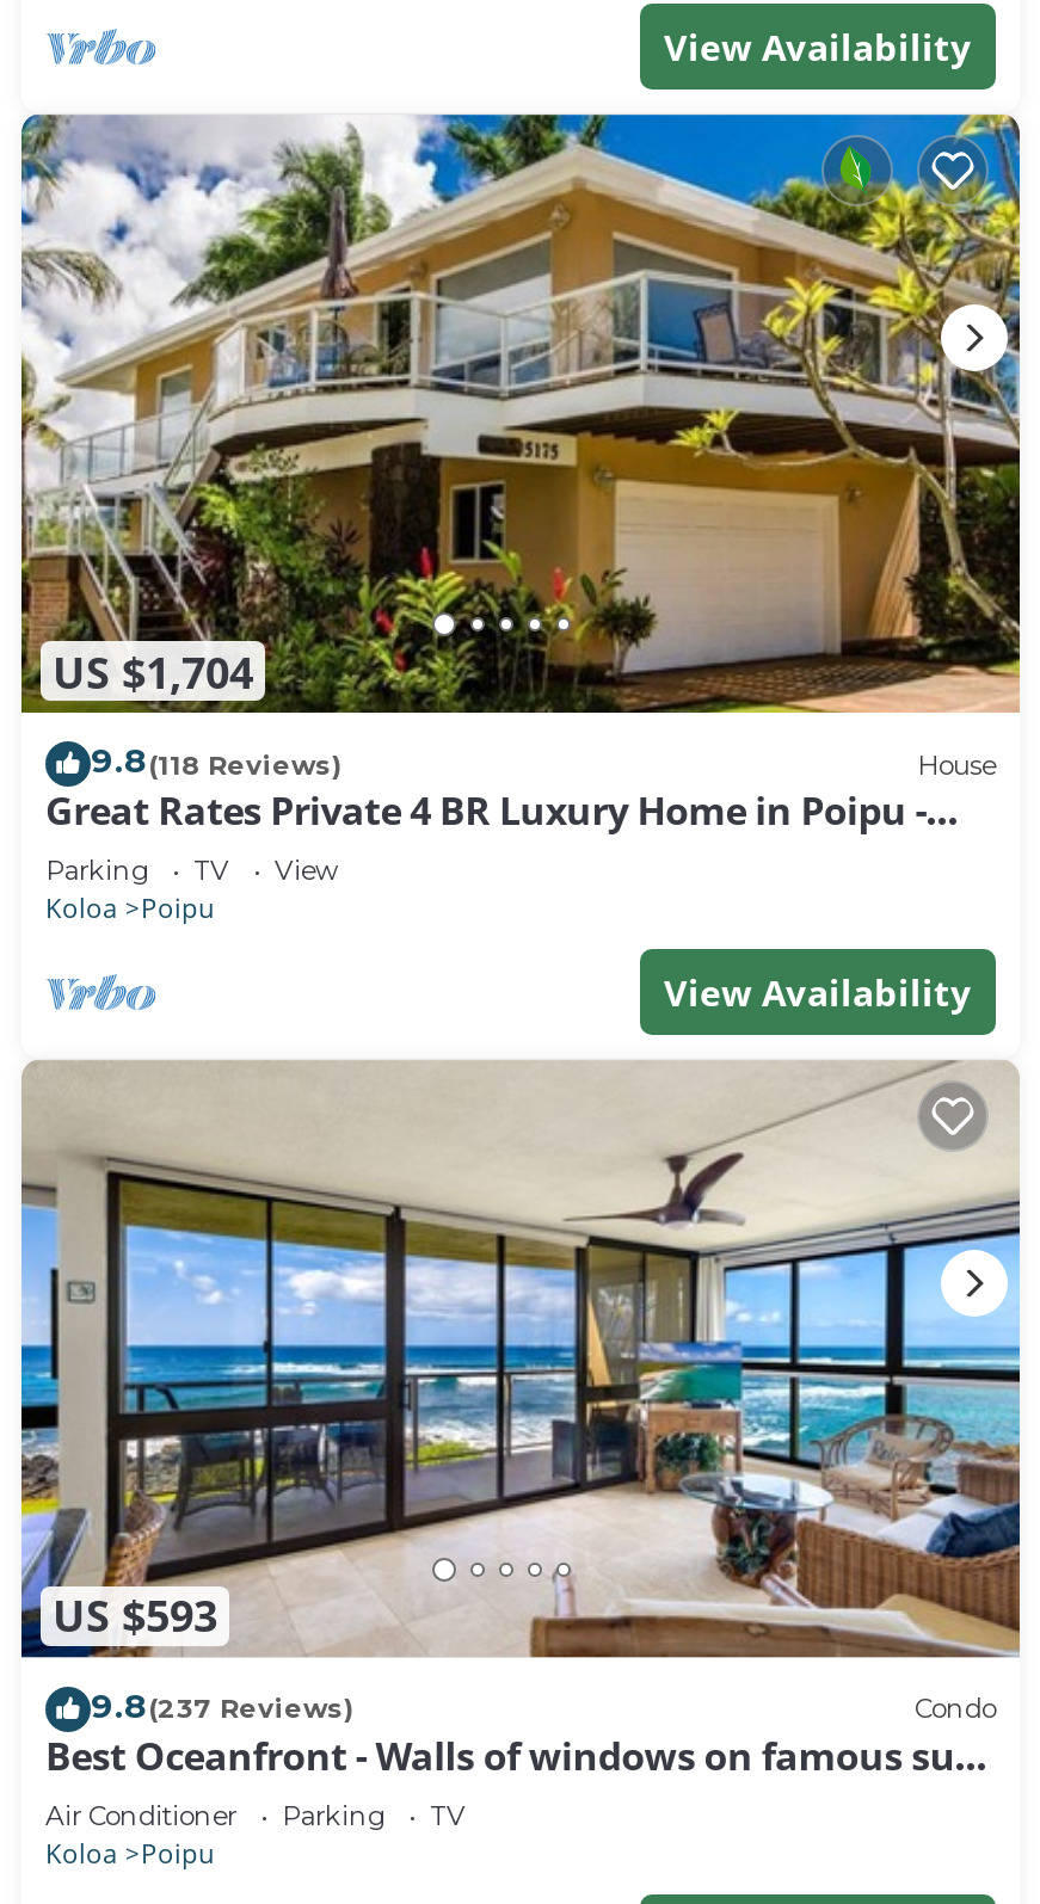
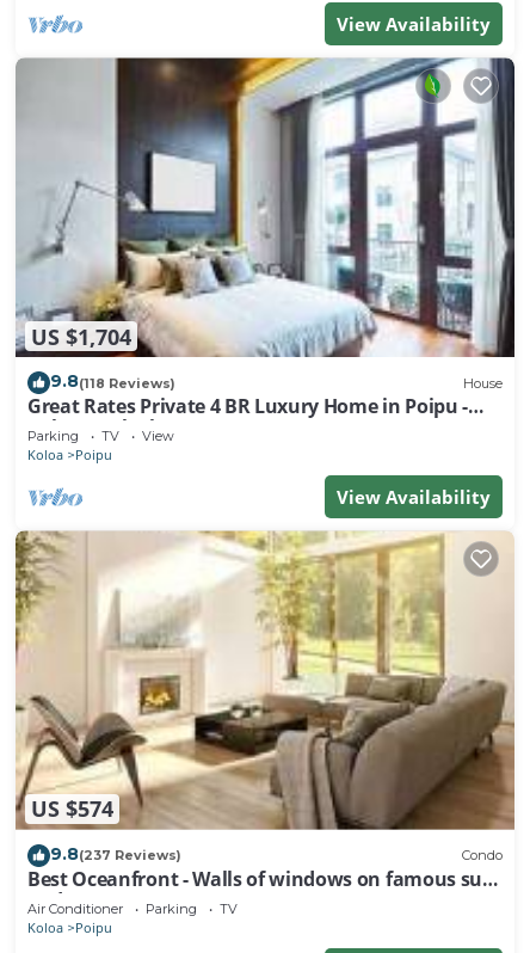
[19,111,1022,715] [image] -> [14,56,516,358] [image]
[19,1059,1022,1658] [image] | US $593 -> [14,531,516,830] [image] | US $574

